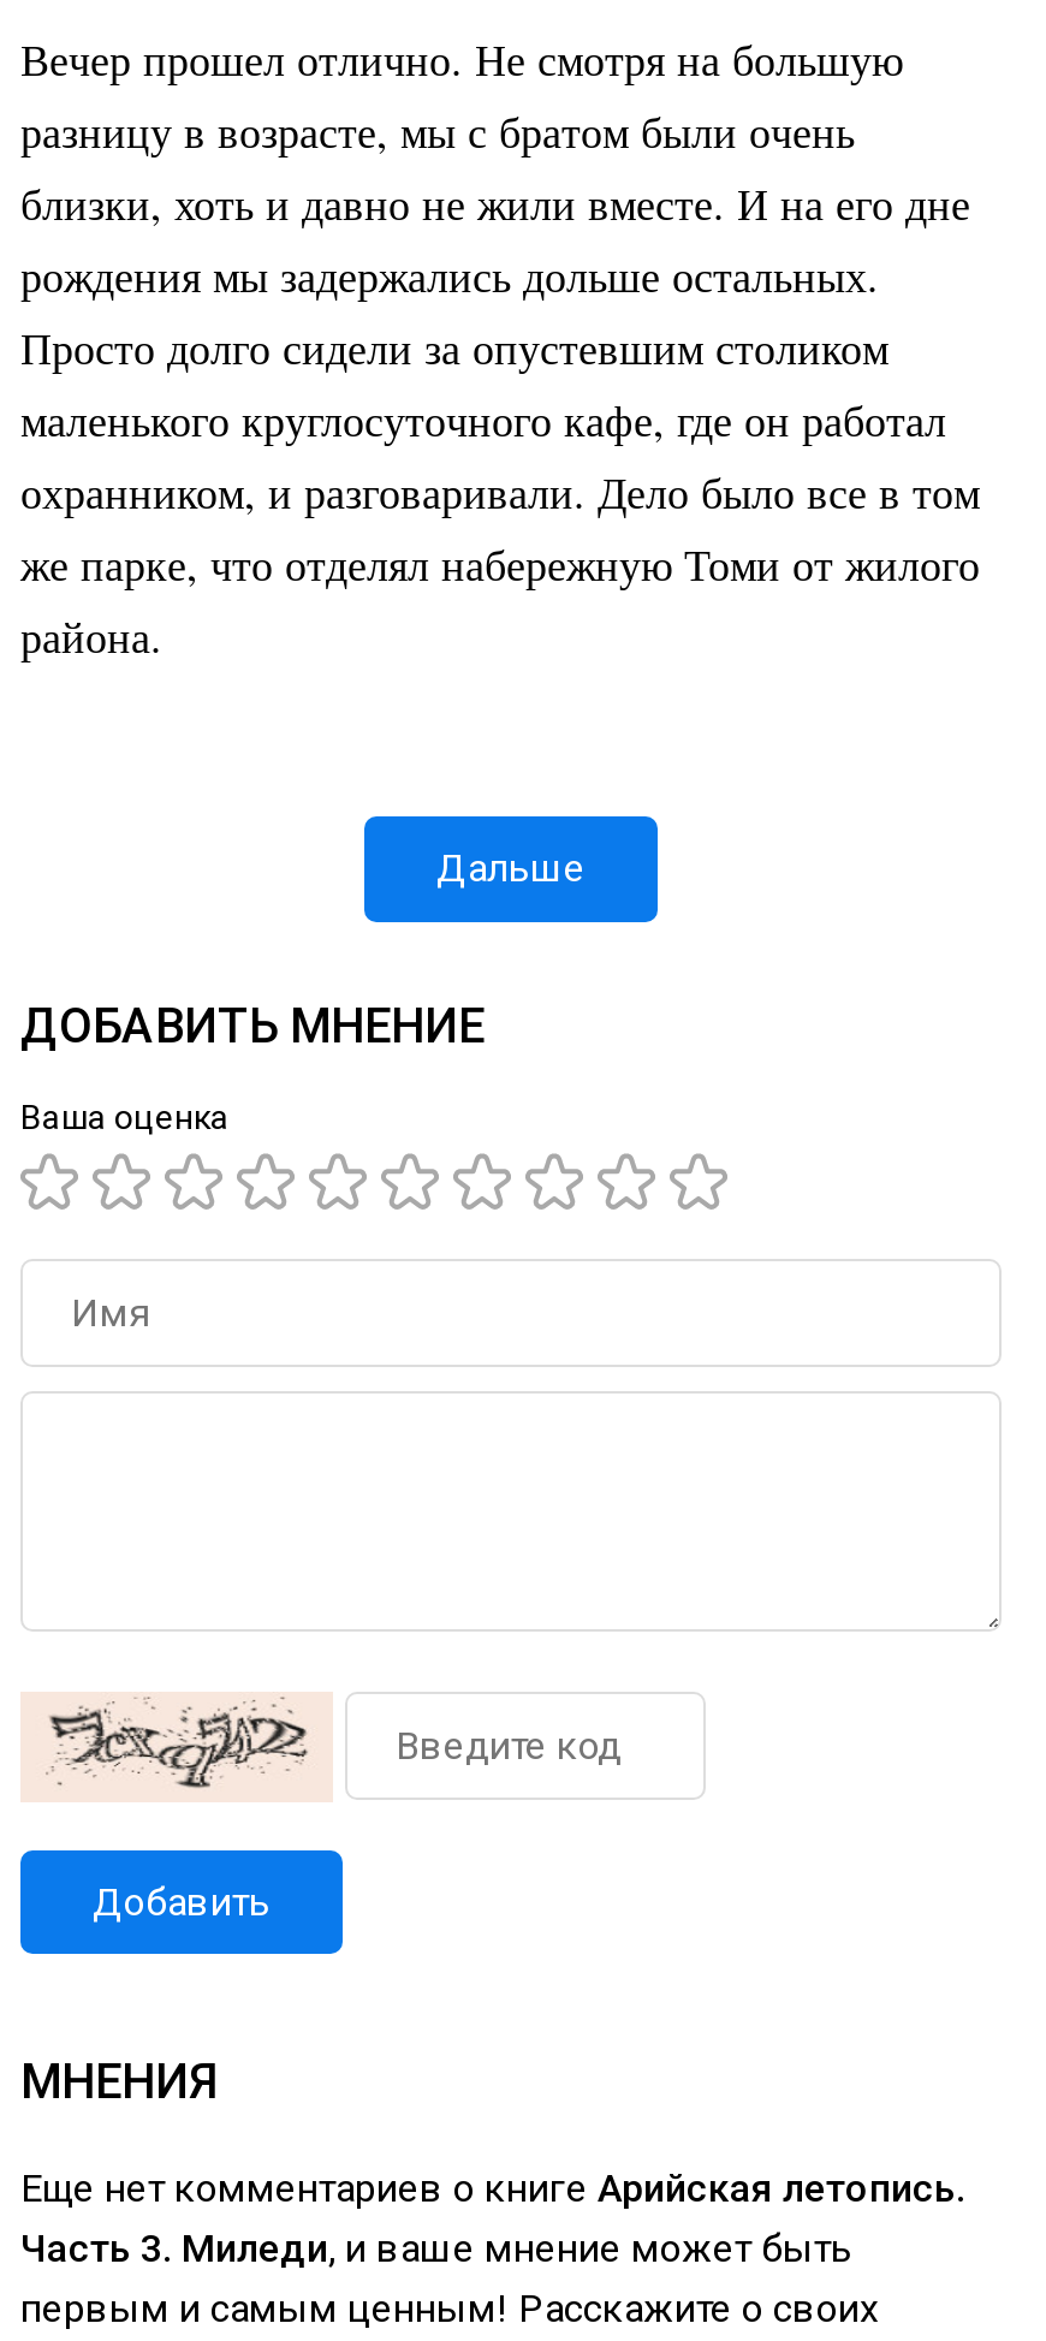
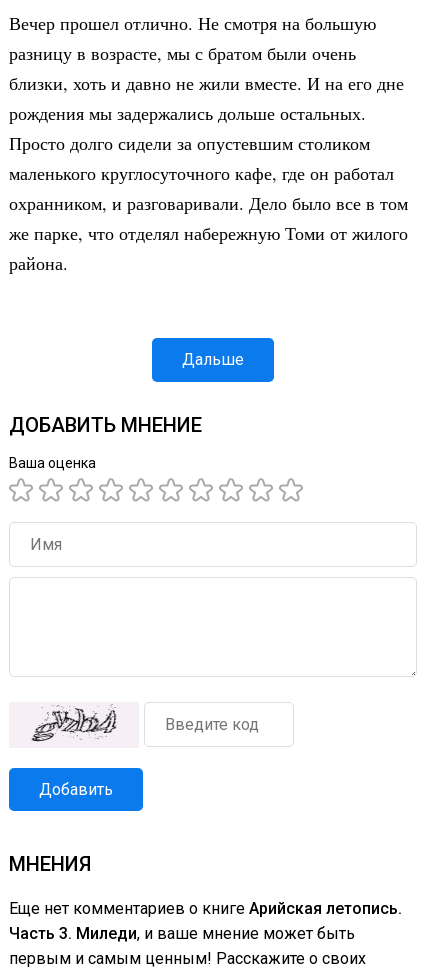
[44,1694,311,1793] [image] -> [20,706,129,743] [image]

